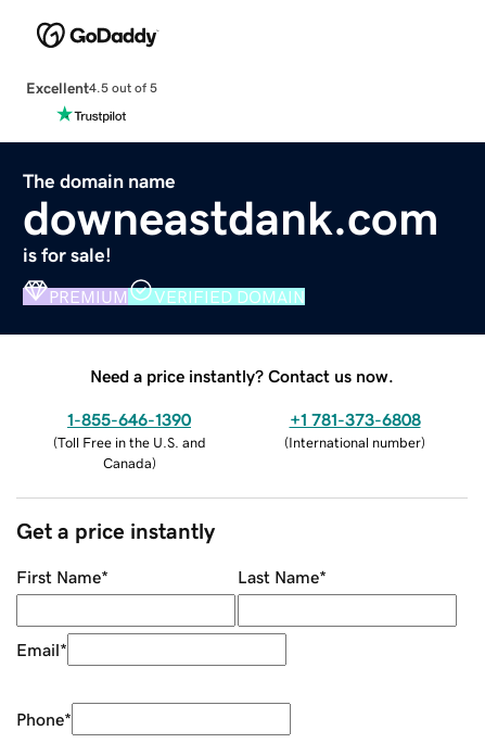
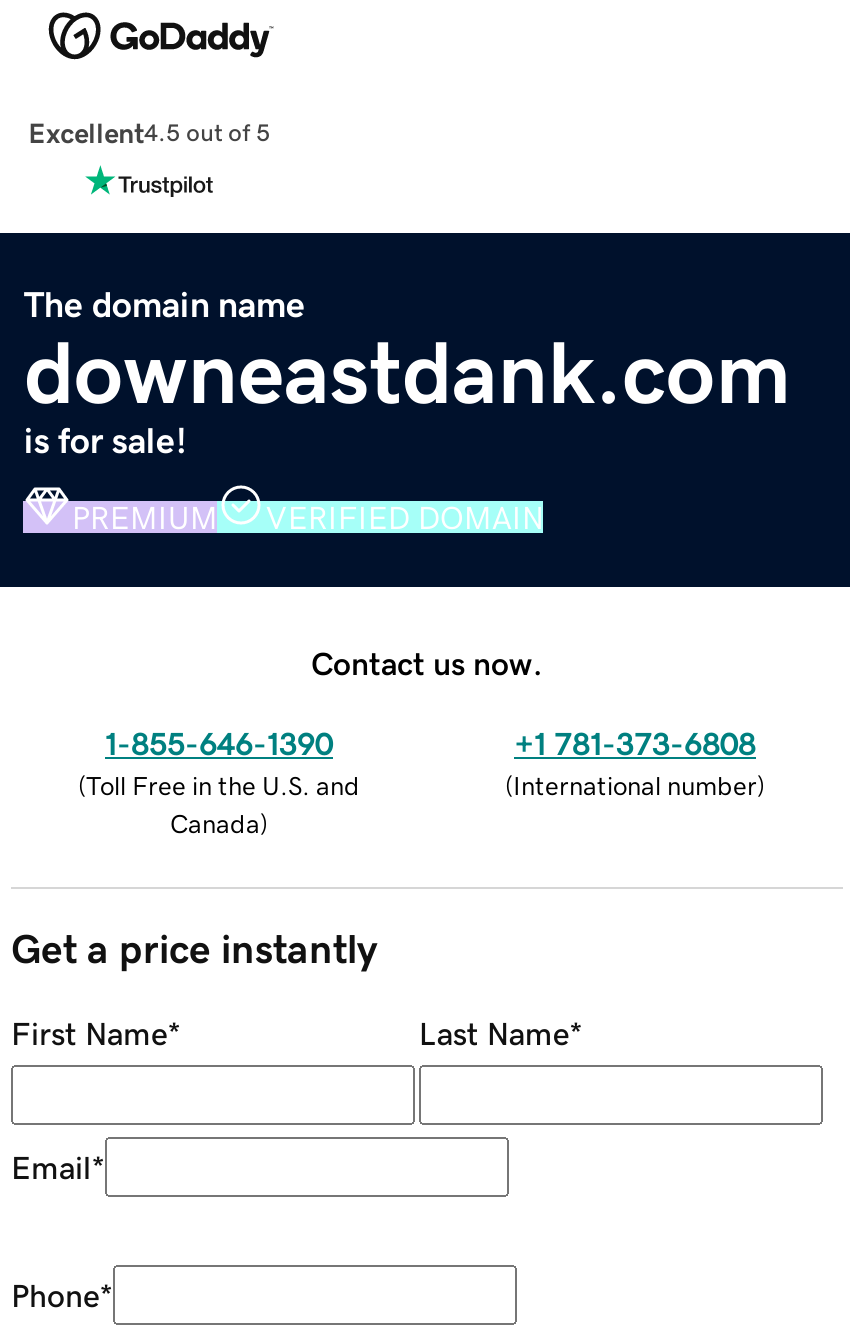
[90,367,394,384] Need a price instantly? Contact us now. -> [311,646,543,678] Contact us now.

